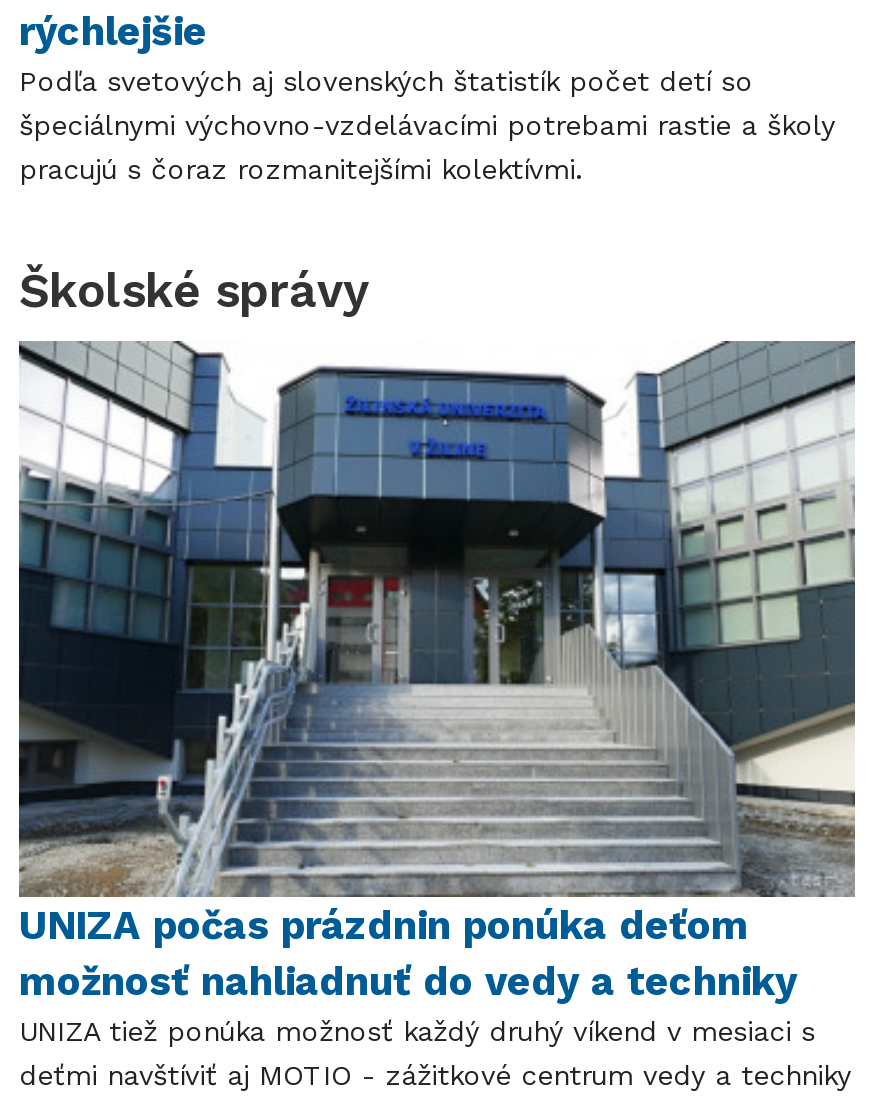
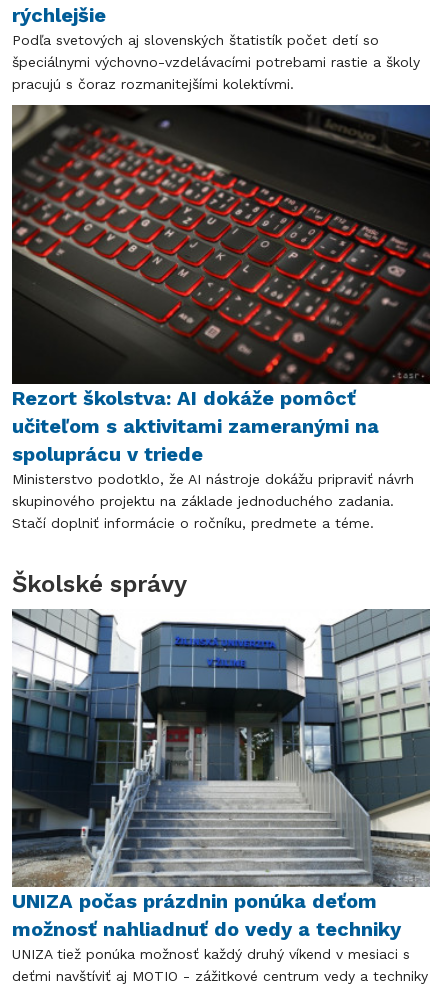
none -> [11,104,431,531] [image] | Rezort školstva: AI dokáže pomôcť | učiteľom s aktivitami zameranými na | spoluprácu v triede | Ministerstvo podotklo, že AI nástroje dokážu pripraviť návrh | skupinového projektu na základe jednoduchého zadania. | Stačí doplniť informácie o ročníku, predmete a téme.

